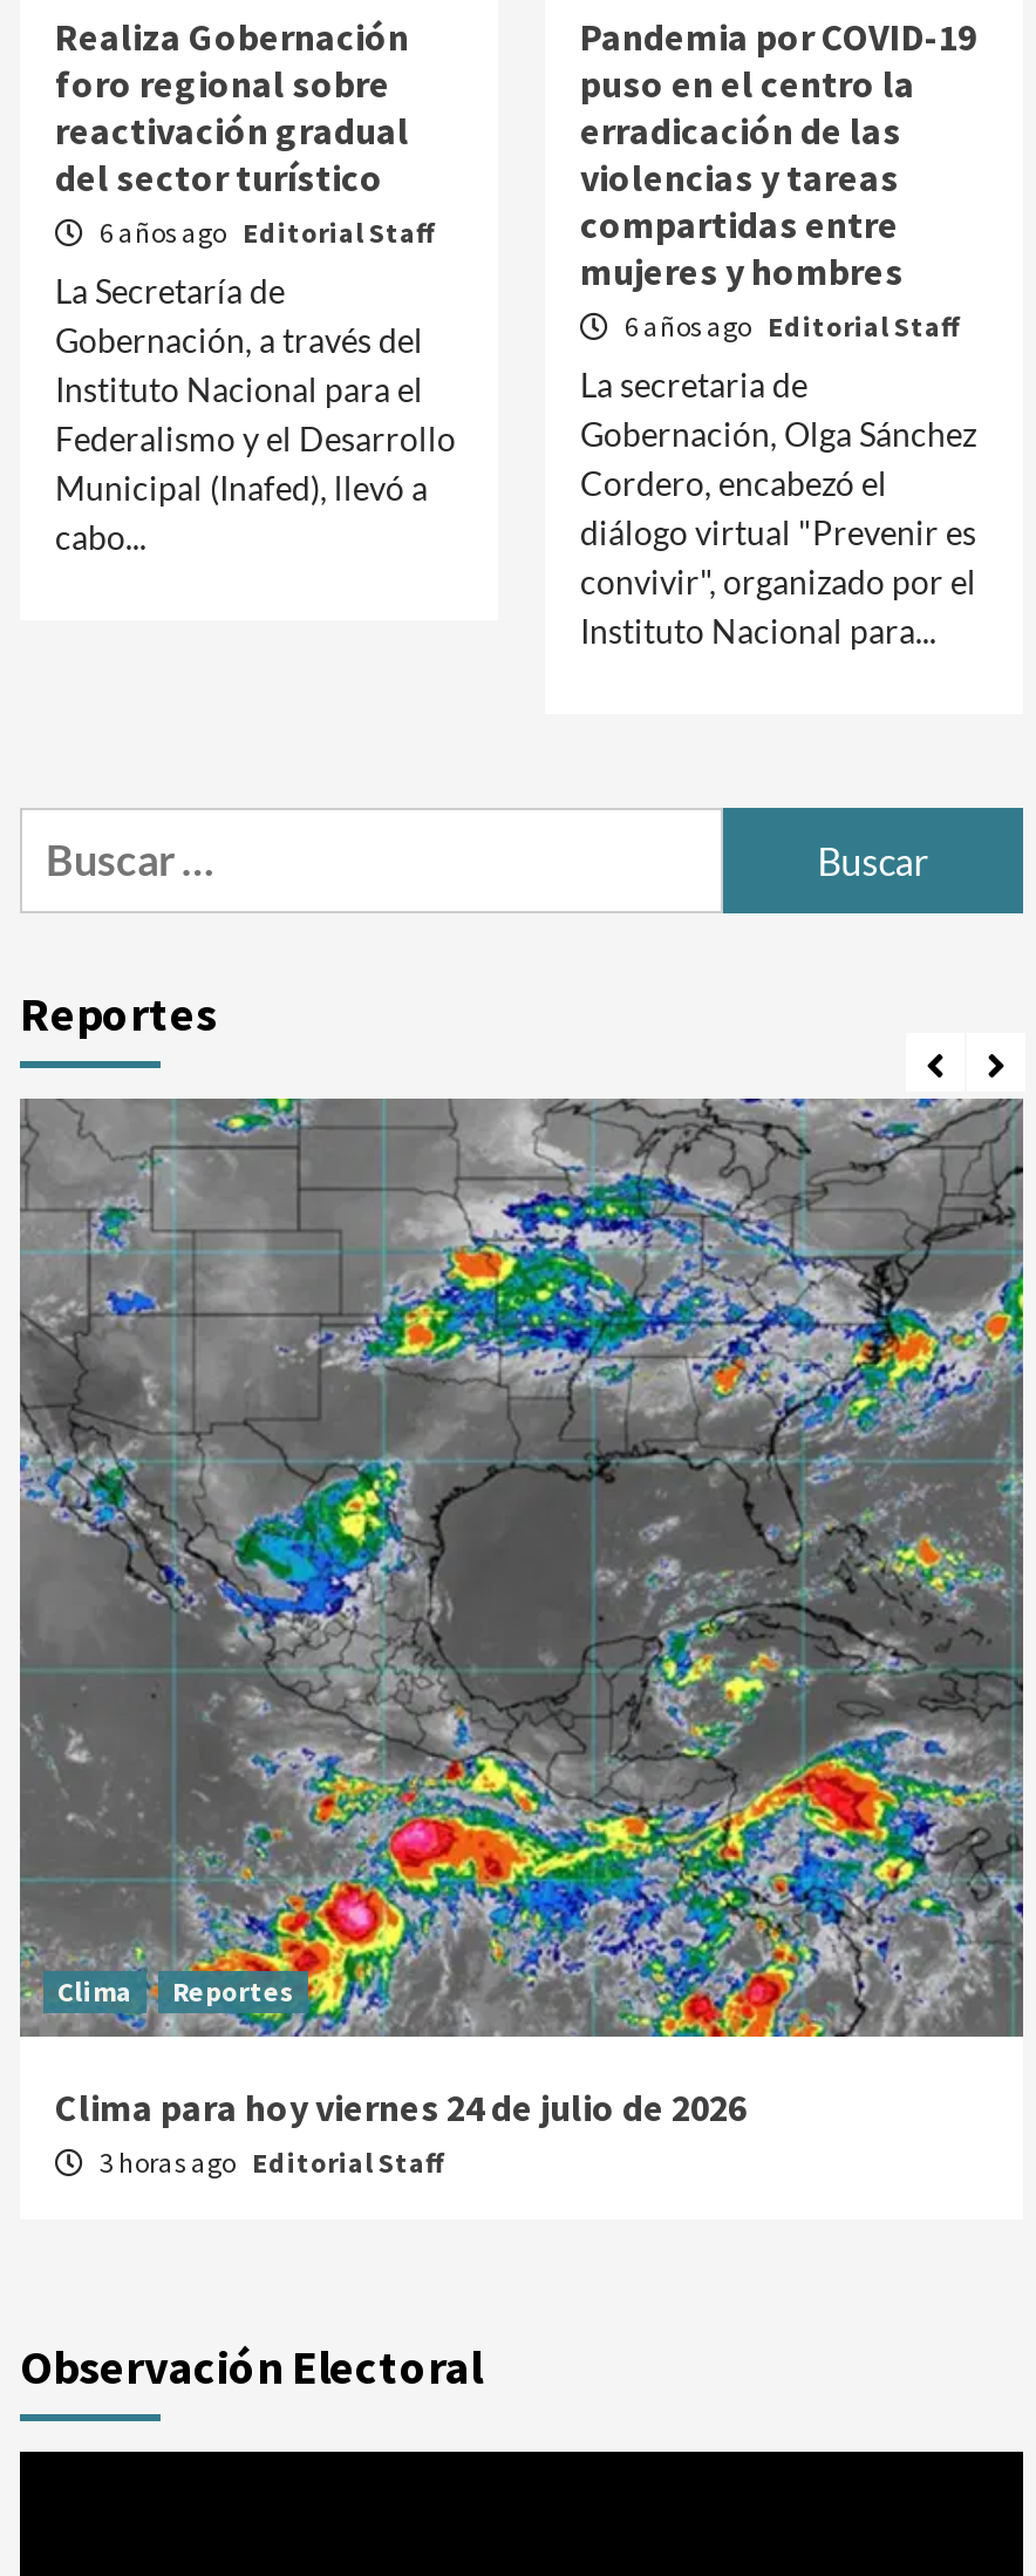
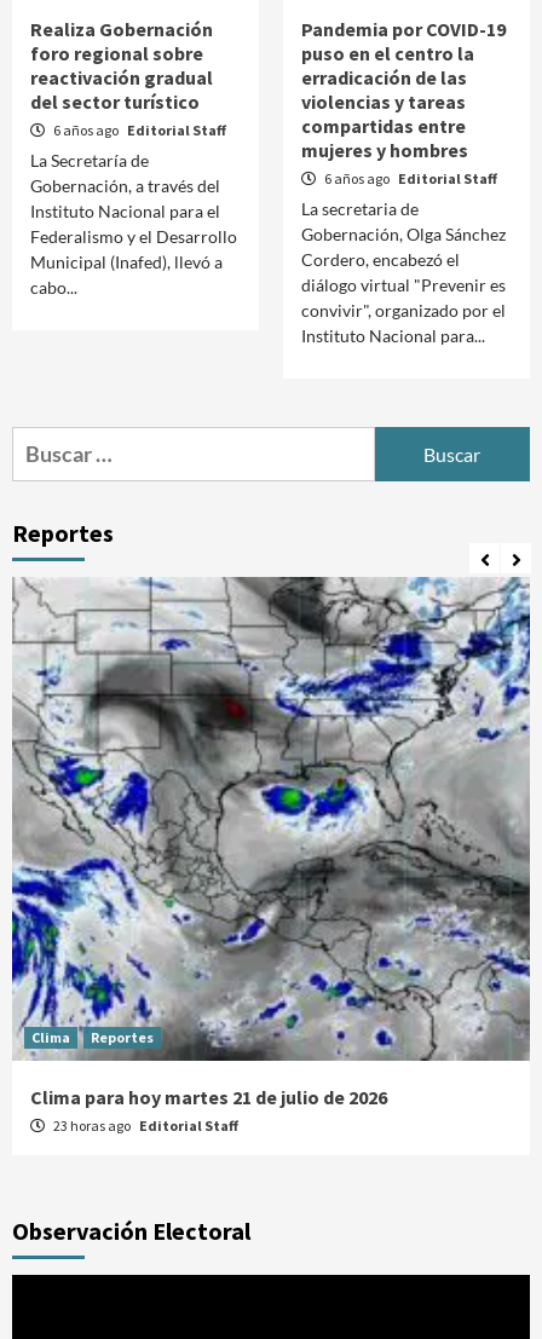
[18,1096,1025,2130] [image] | Clima para hoy viernes 24 de julio de 2026 -> [11,577,531,1109] [image] | Clima para hoy martes 21 de julio de 2026
[95,2145,444,2180] 3 horas ago Editorial Staff -> [51,1116,238,1135] 23 horas ago Editorial Staff

